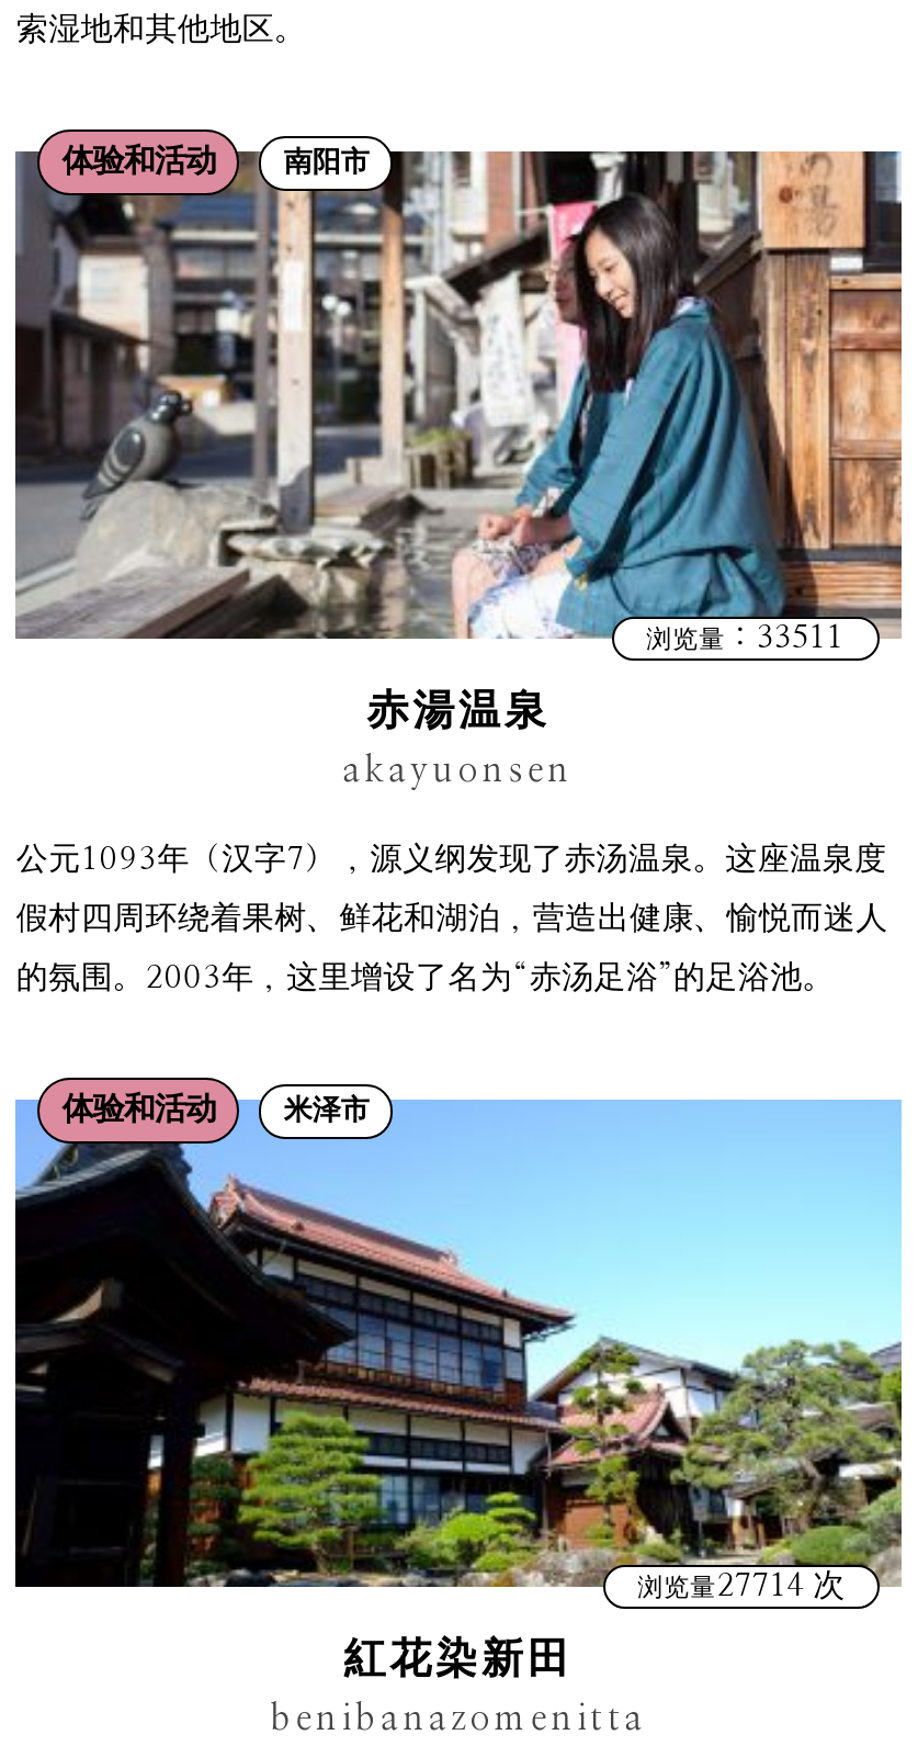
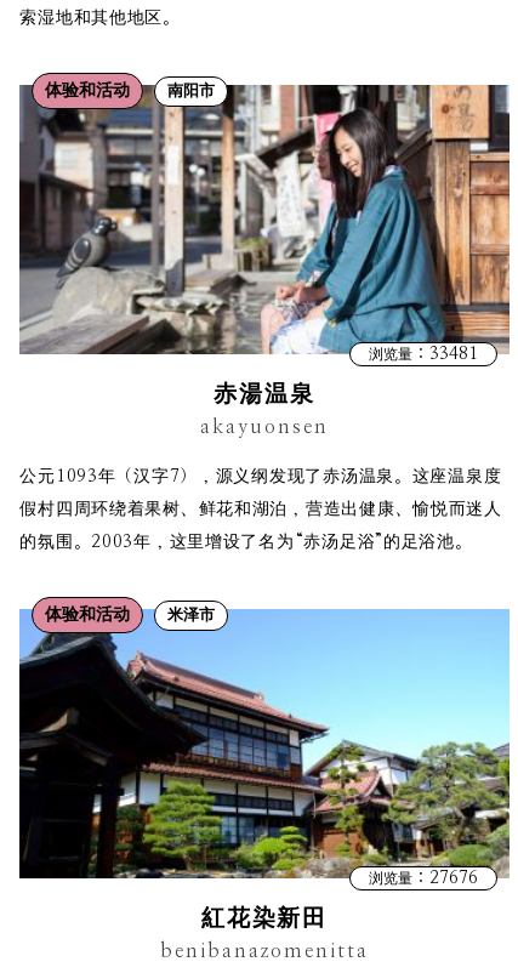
[646,621,844,654] 浏览量：33511 -> [368,344,477,363] 浏览量：33481
[637,1570,844,1602] 浏览量27714 次 -> [368,869,477,887] 浏览量：27676

